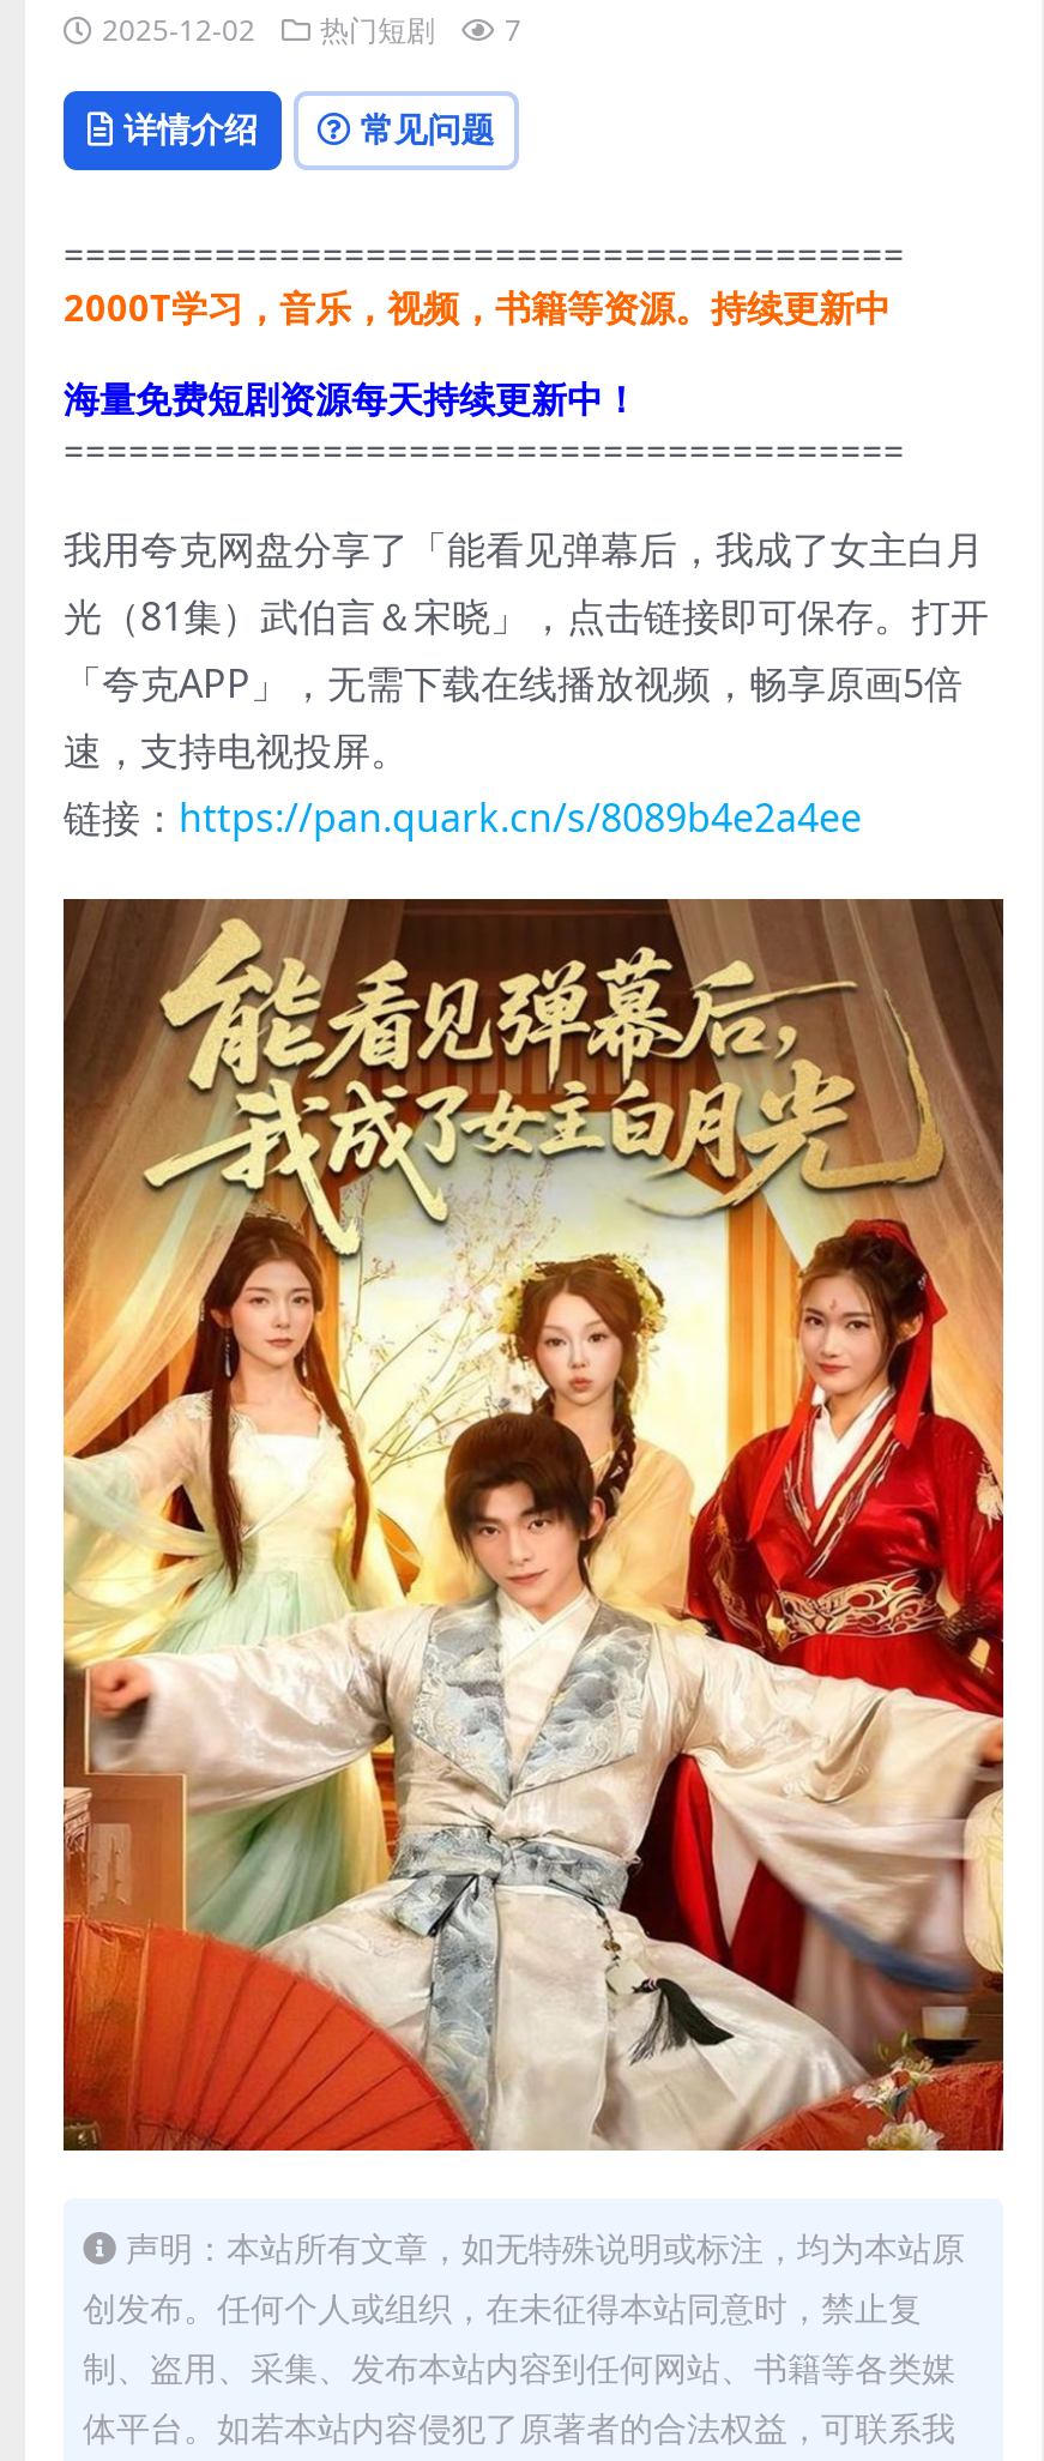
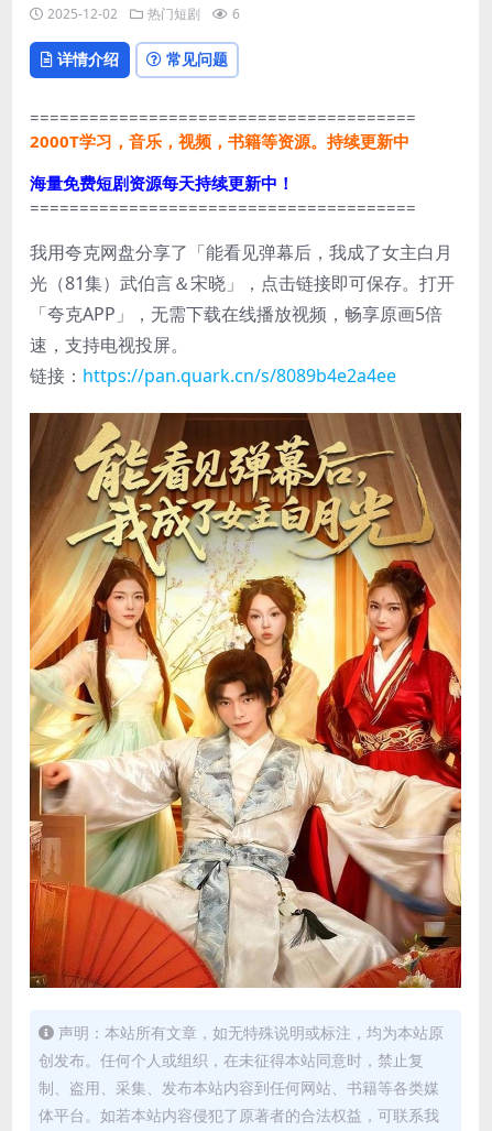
[102,10,521,50] 2025-12-02 热门短剧 7 -> [47,4,240,23] 2025-12-02 热门短剧 6

